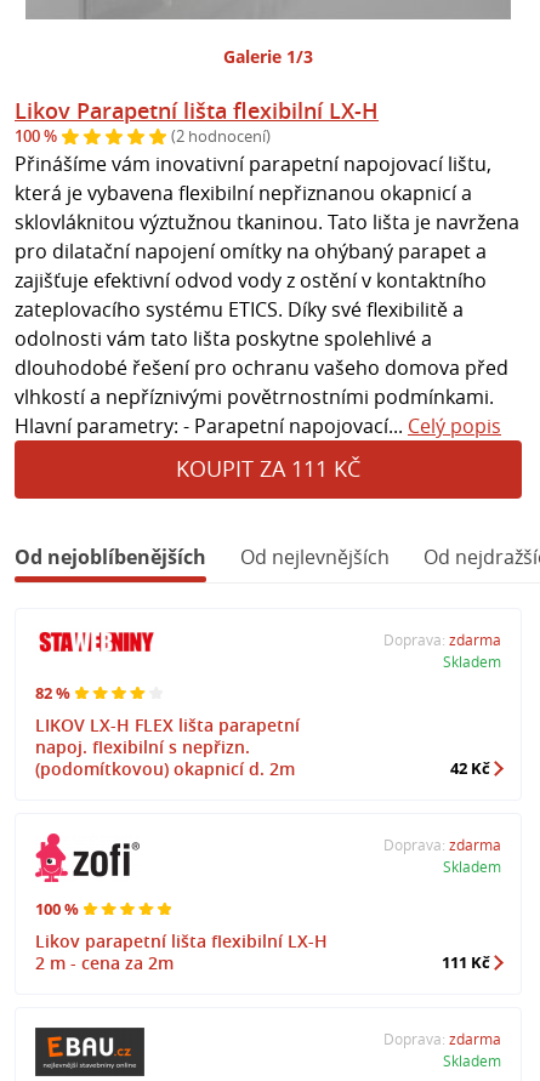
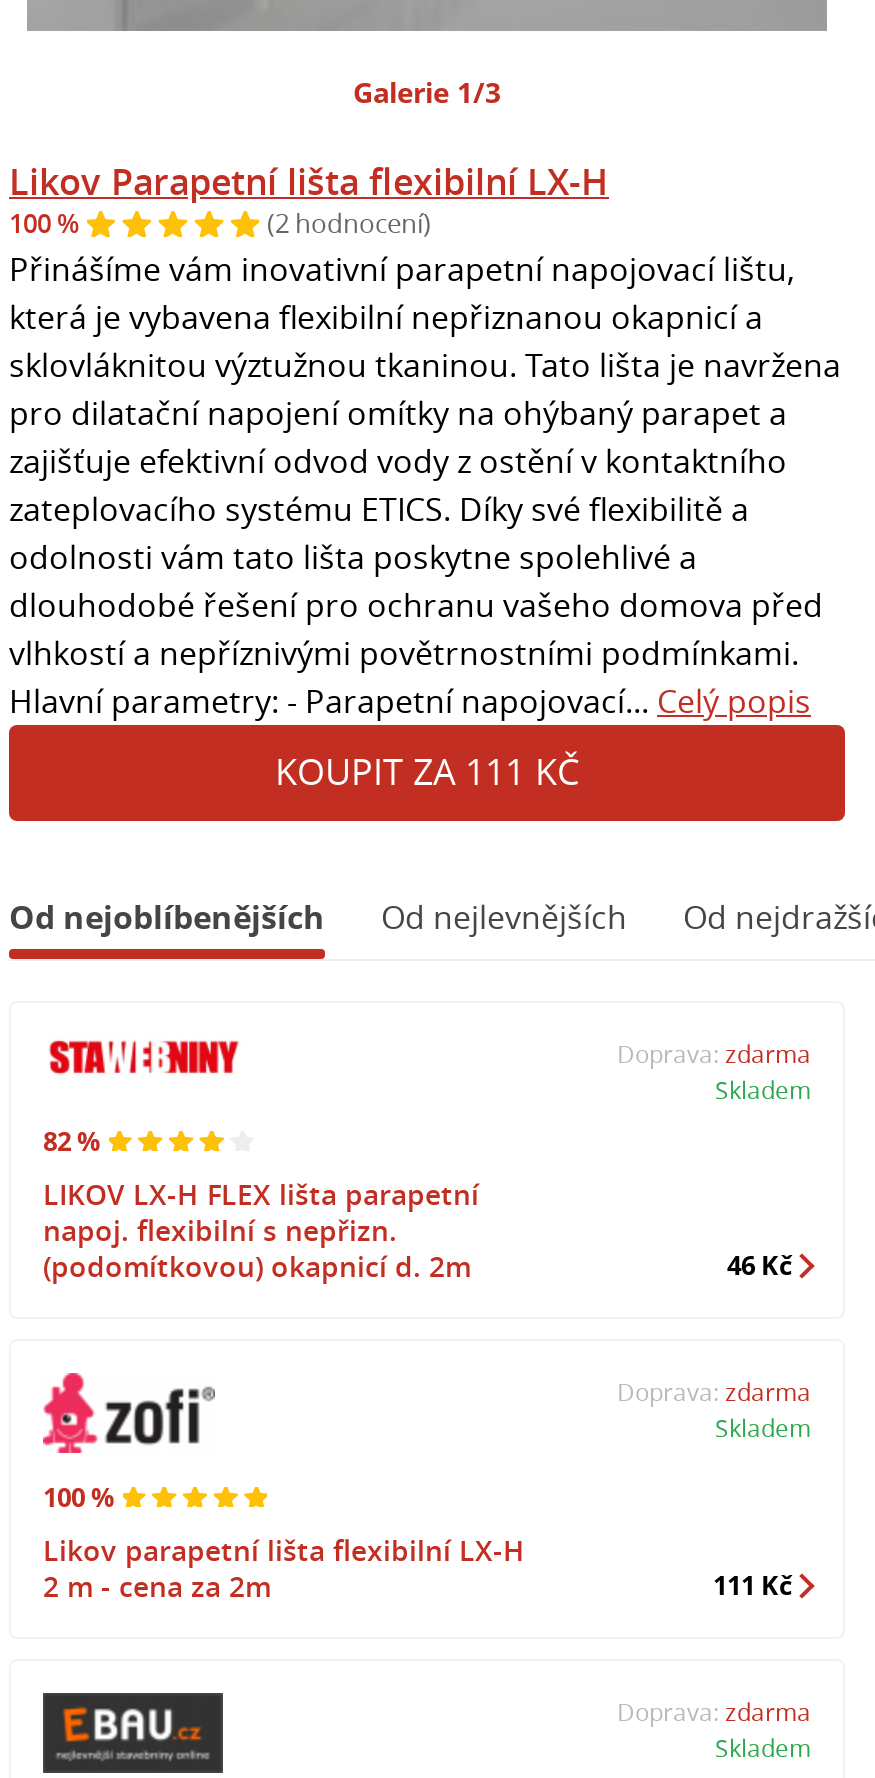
[450,757,490,779] 42 Kč -> [727,1247,793,1283] 46 Kč

